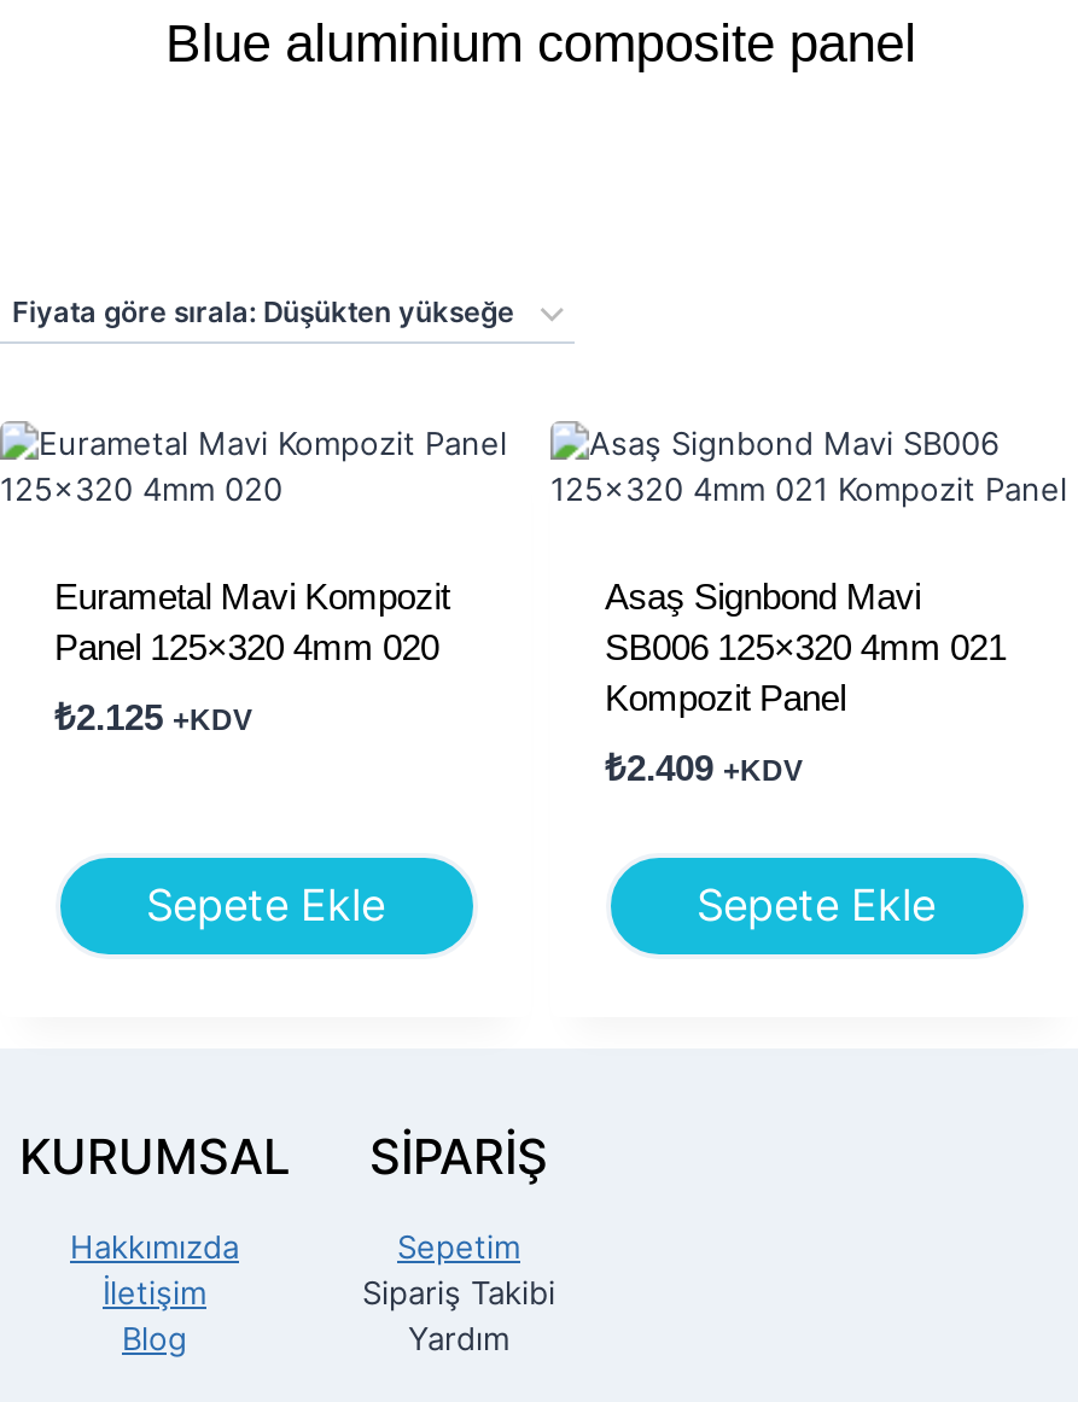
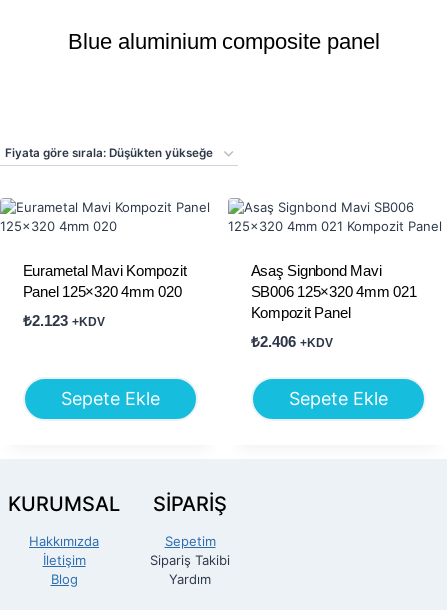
[54,696,252,737] ₺2.125 +KDV -> [22,312,104,329] ₺2.123 +KDV
[605,747,803,788] ₺2.409 +KDV -> [250,333,332,350] ₺2.406 +KDV

